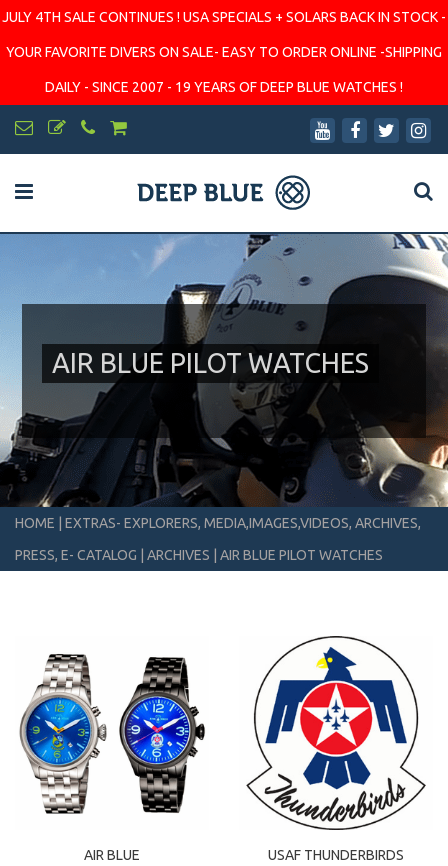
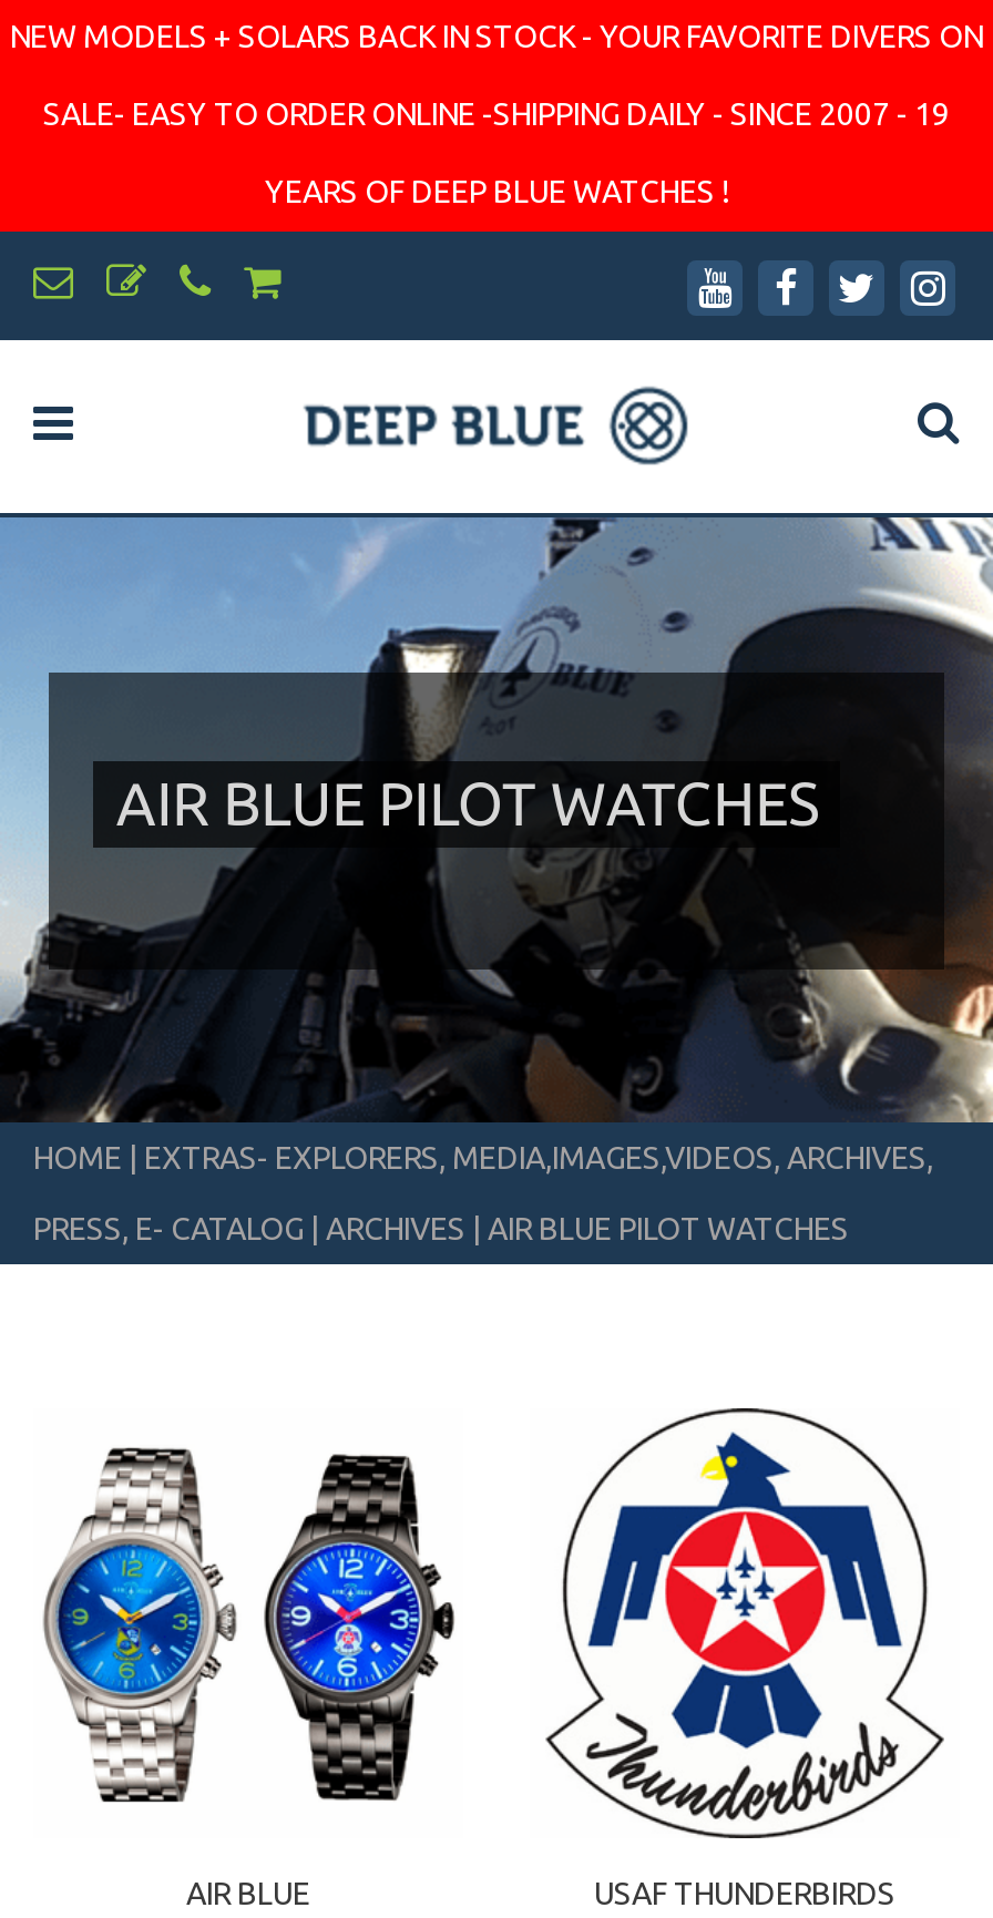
[2,9,446,25] JULY 4TH SALE CONTINUES ! USA SPECIALS + SOLARS BACK IN STOCK - -> [10,19,983,54] NEW MODELS + SOLARS BACK IN STOCK - YOUR FAVORITE DIVERS ON
[6,44,442,60] YOUR FAVORITE DIVERS ON SALE- EASY TO ORDER ONLINE -SHIPPING -> [43,96,950,132] SALE- EASY TO ORDER ONLINE -SHIPPING DAILY - SINCE 2007 - 19
[45,79,403,95] DAILY - SINCE 2007 - 19 YEARS OF DEEP BLUE WATCHES ! -> [265,174,728,209] YEARS OF DEEP BLUE WATCHES !

